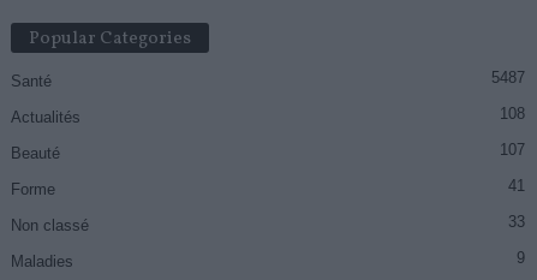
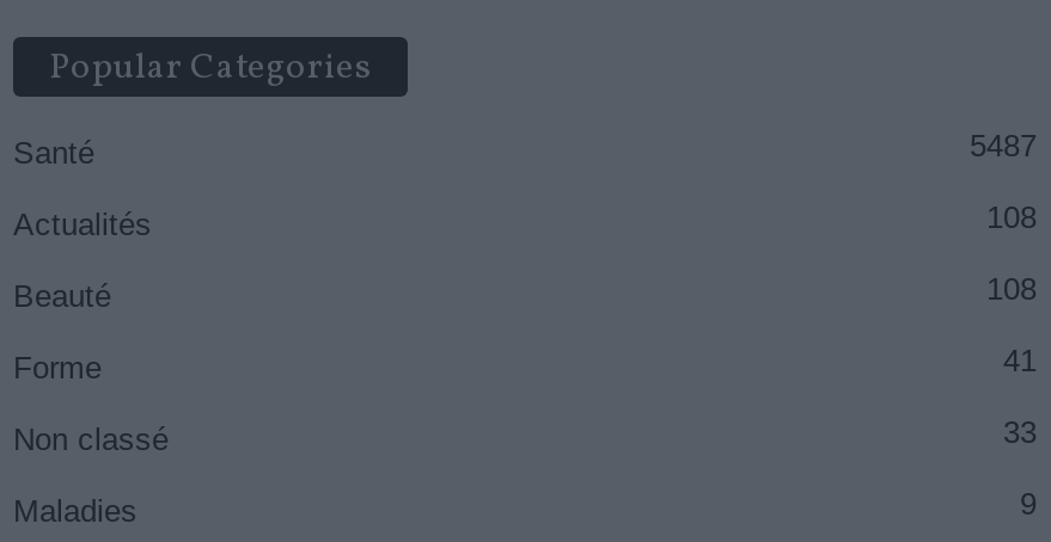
[500,140,525,159] 107 -> [986,270,1037,305] 108

